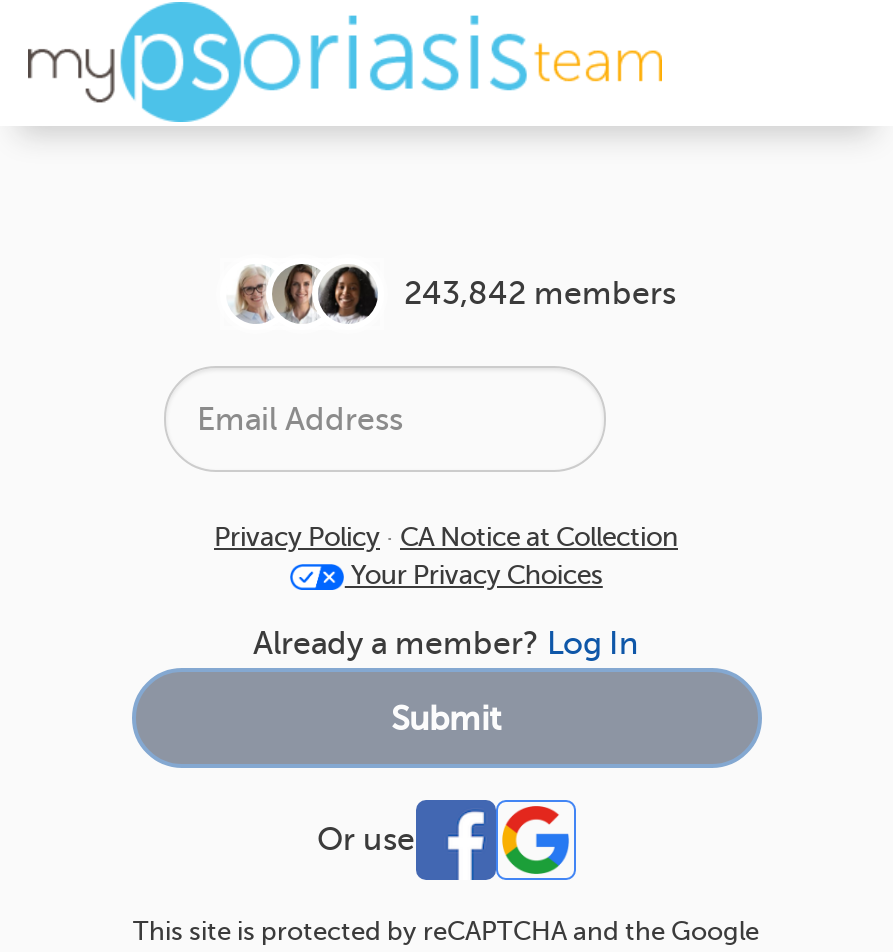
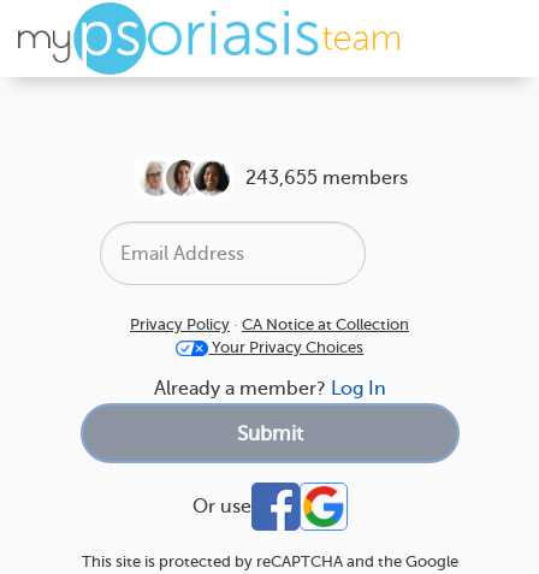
[404,276,676,312] 243,842 members -> [245,167,407,189] 243,655 members

